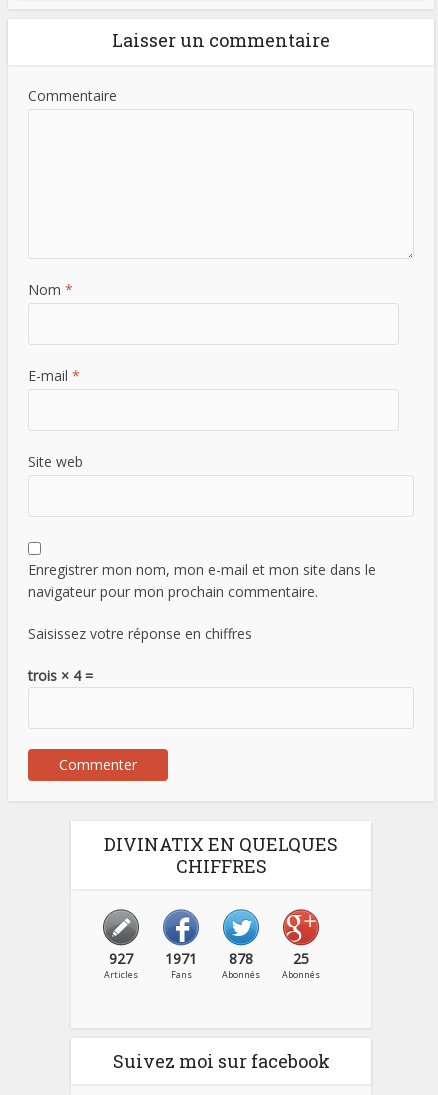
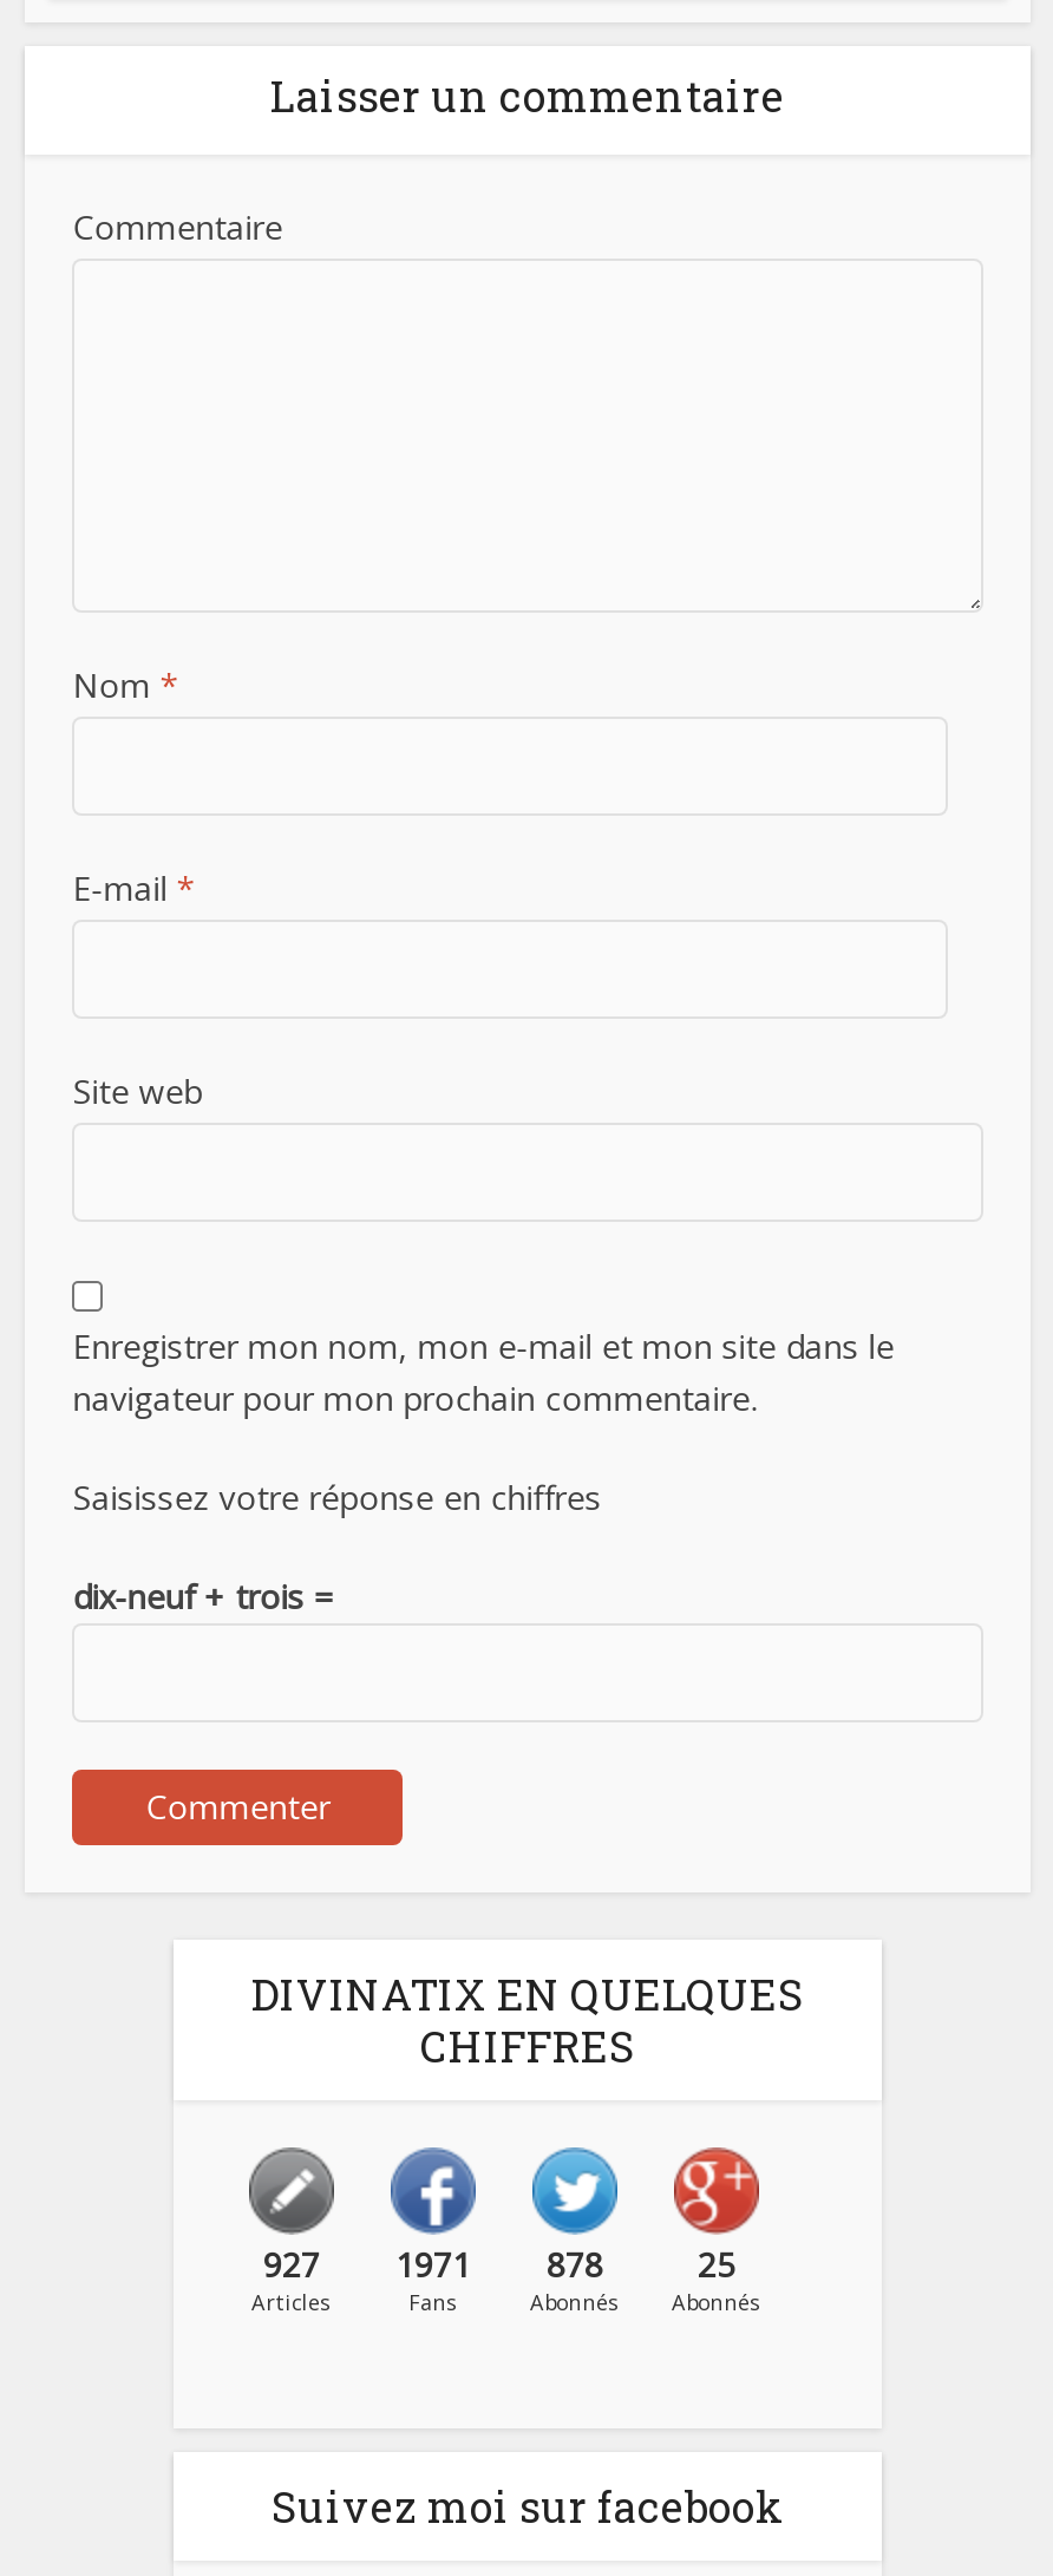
[28,666,93,685] trois × 4 = -> [72,1573,332,1618] dix-neuf + trois =

